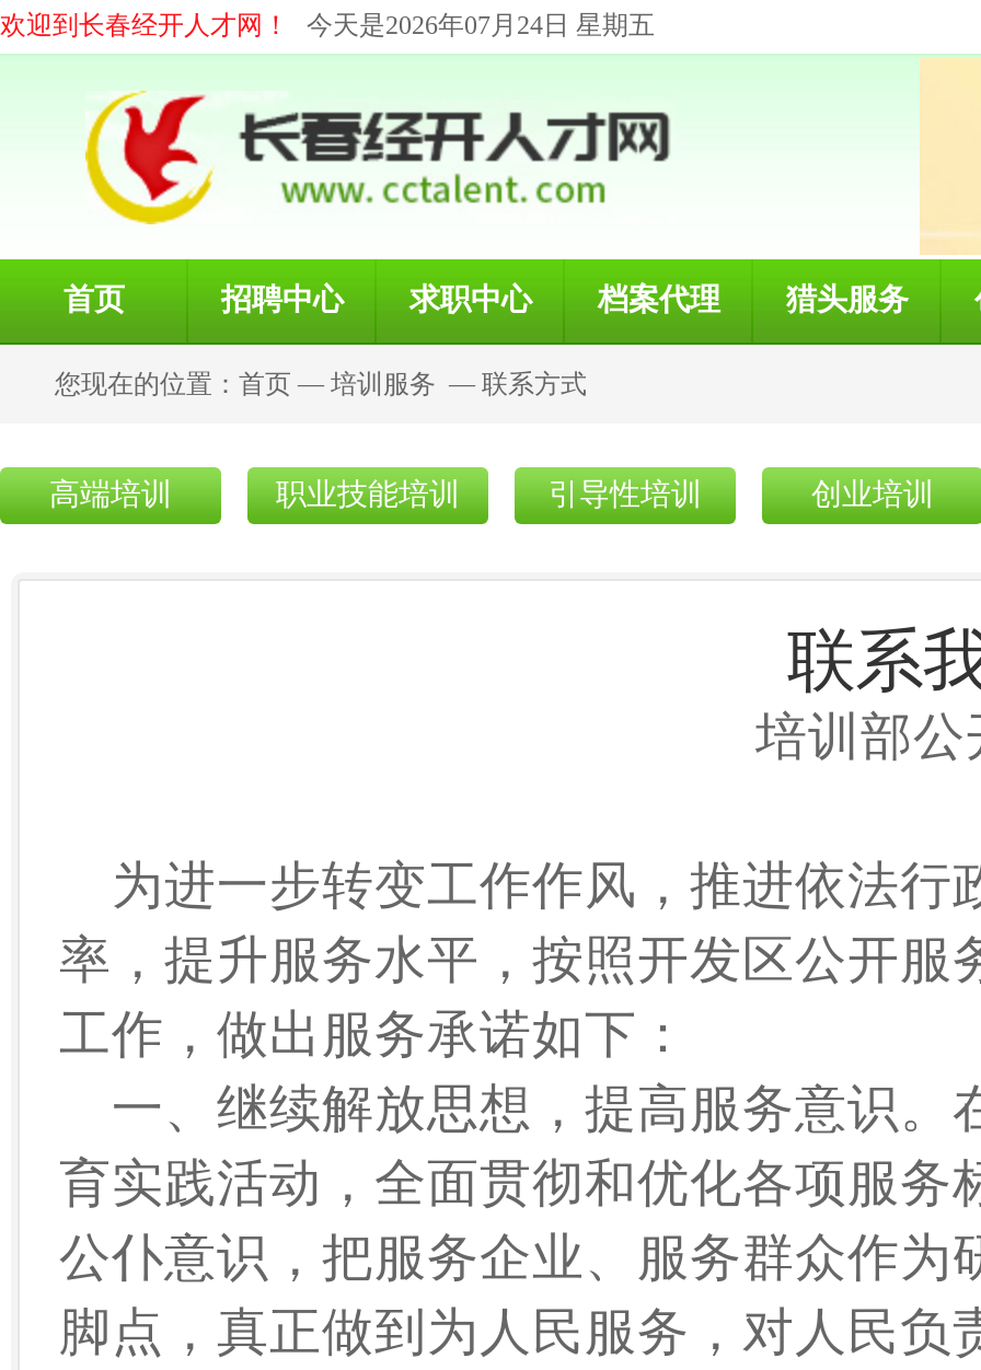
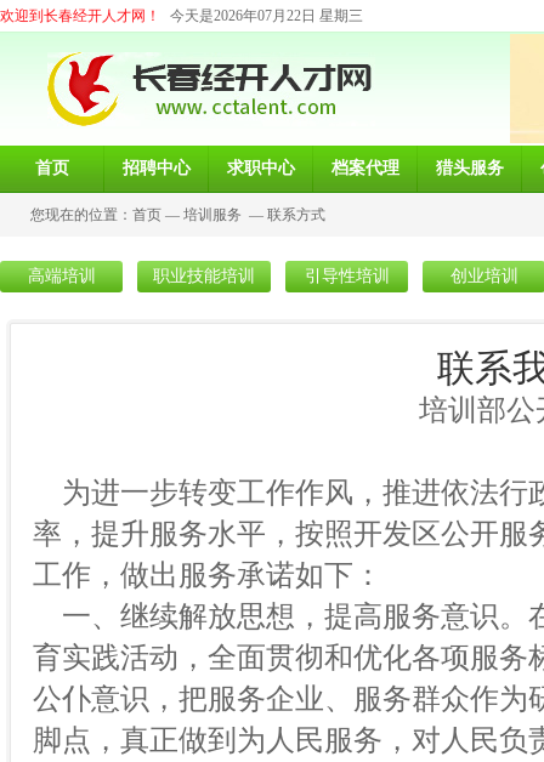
[0,10,655,40] 欢迎到长春经开人才网！ 今天是2026年07月24日 星期五 -> [0,7,363,24] 欢迎到长春经开人才网！ 今天是2026年07月22日 星期三

